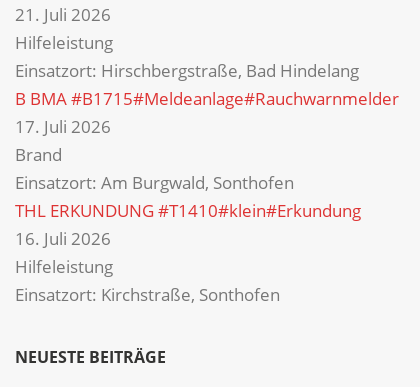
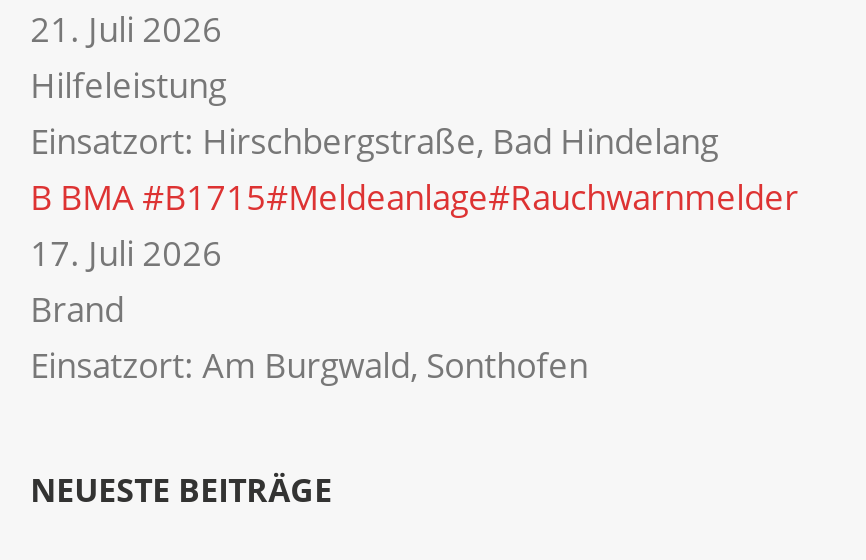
[15,199,361,306] THL ERKUNDUNG #T1410#klein#Erkundung | 16. Juli 2026 | Hilfeleistung | Einsatzort: Kirchstraße, Sonthofen -> none

